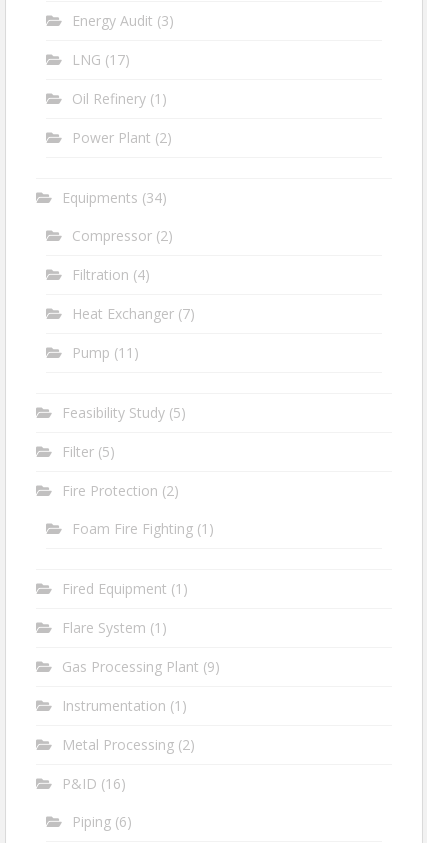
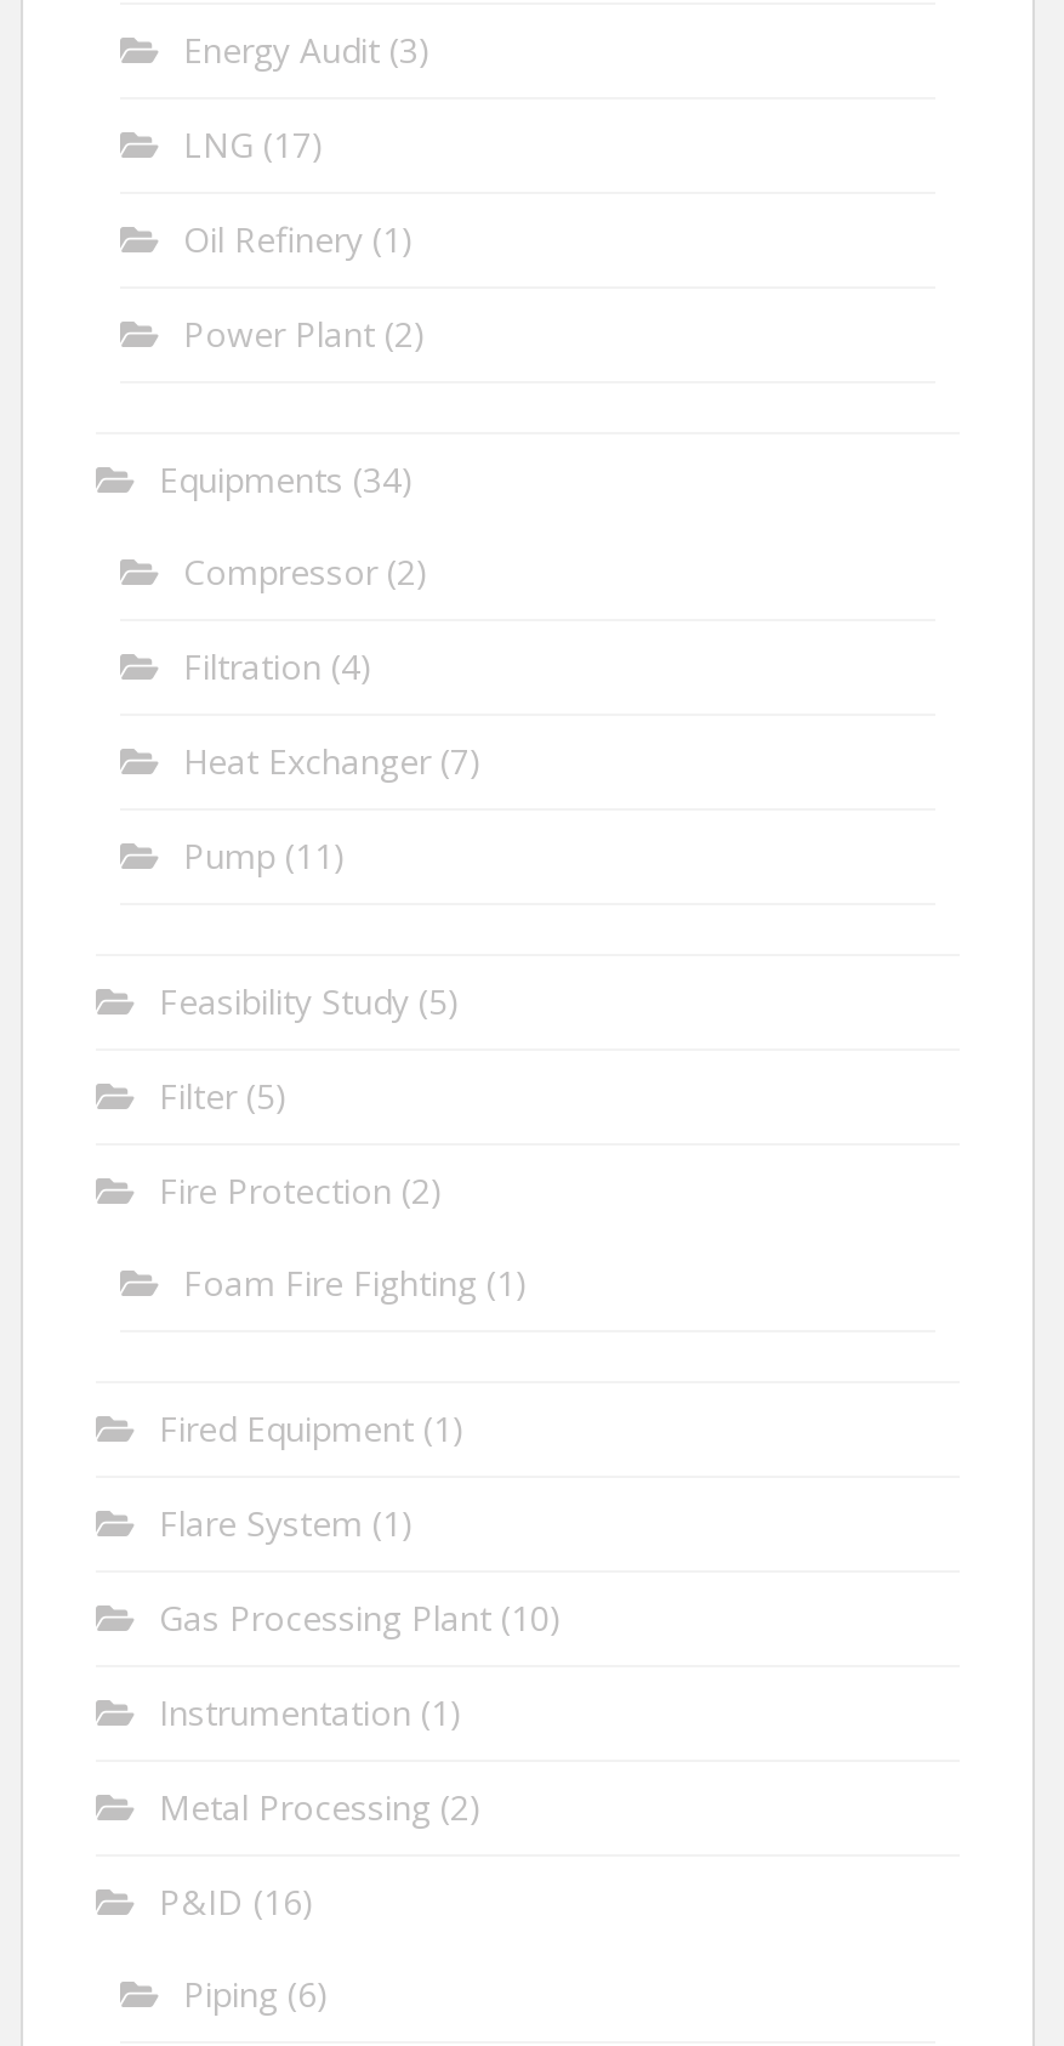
[62,657,220,676] Gas Processing Plant (9) -> [159,1594,562,1640] Gas Processing Plant (10)

